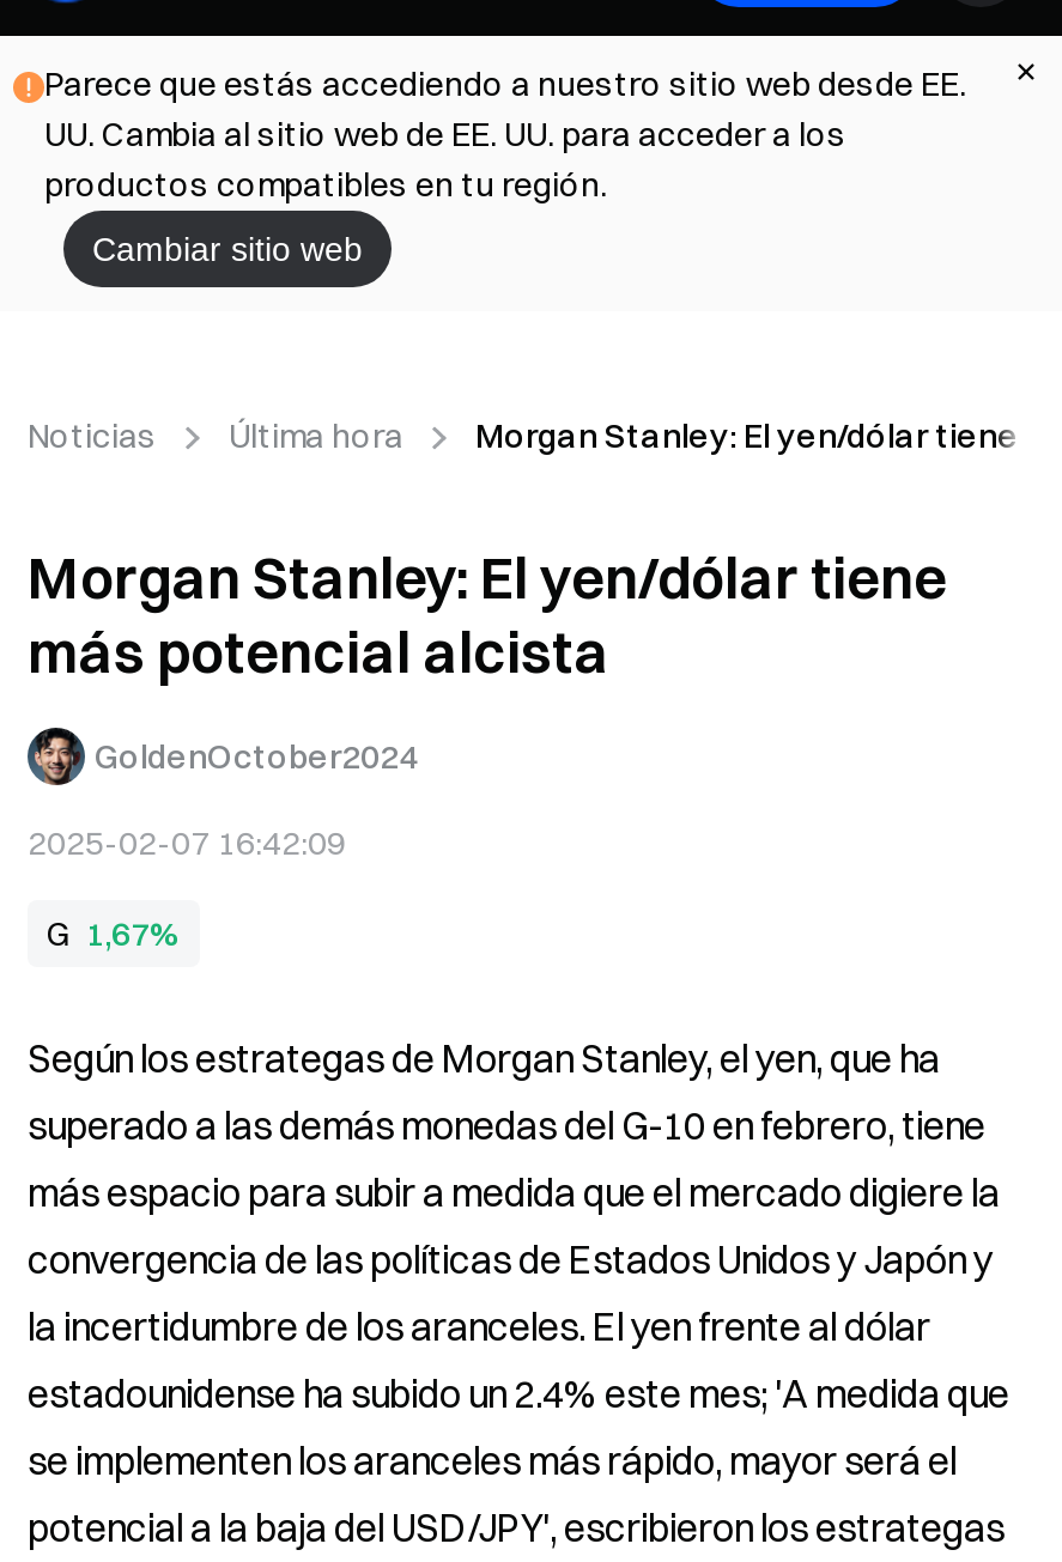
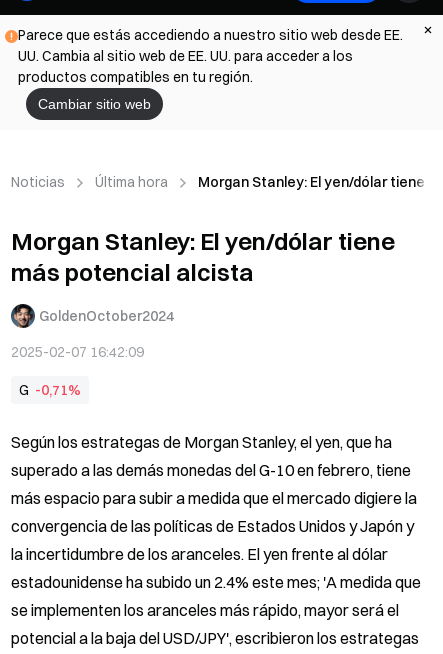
[47,912,181,955] G 1,67% -> [19,381,81,399] G -0,71%

